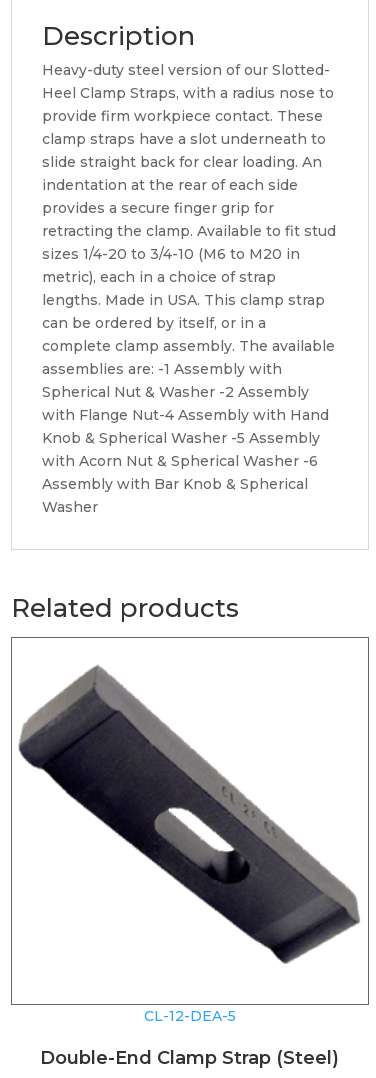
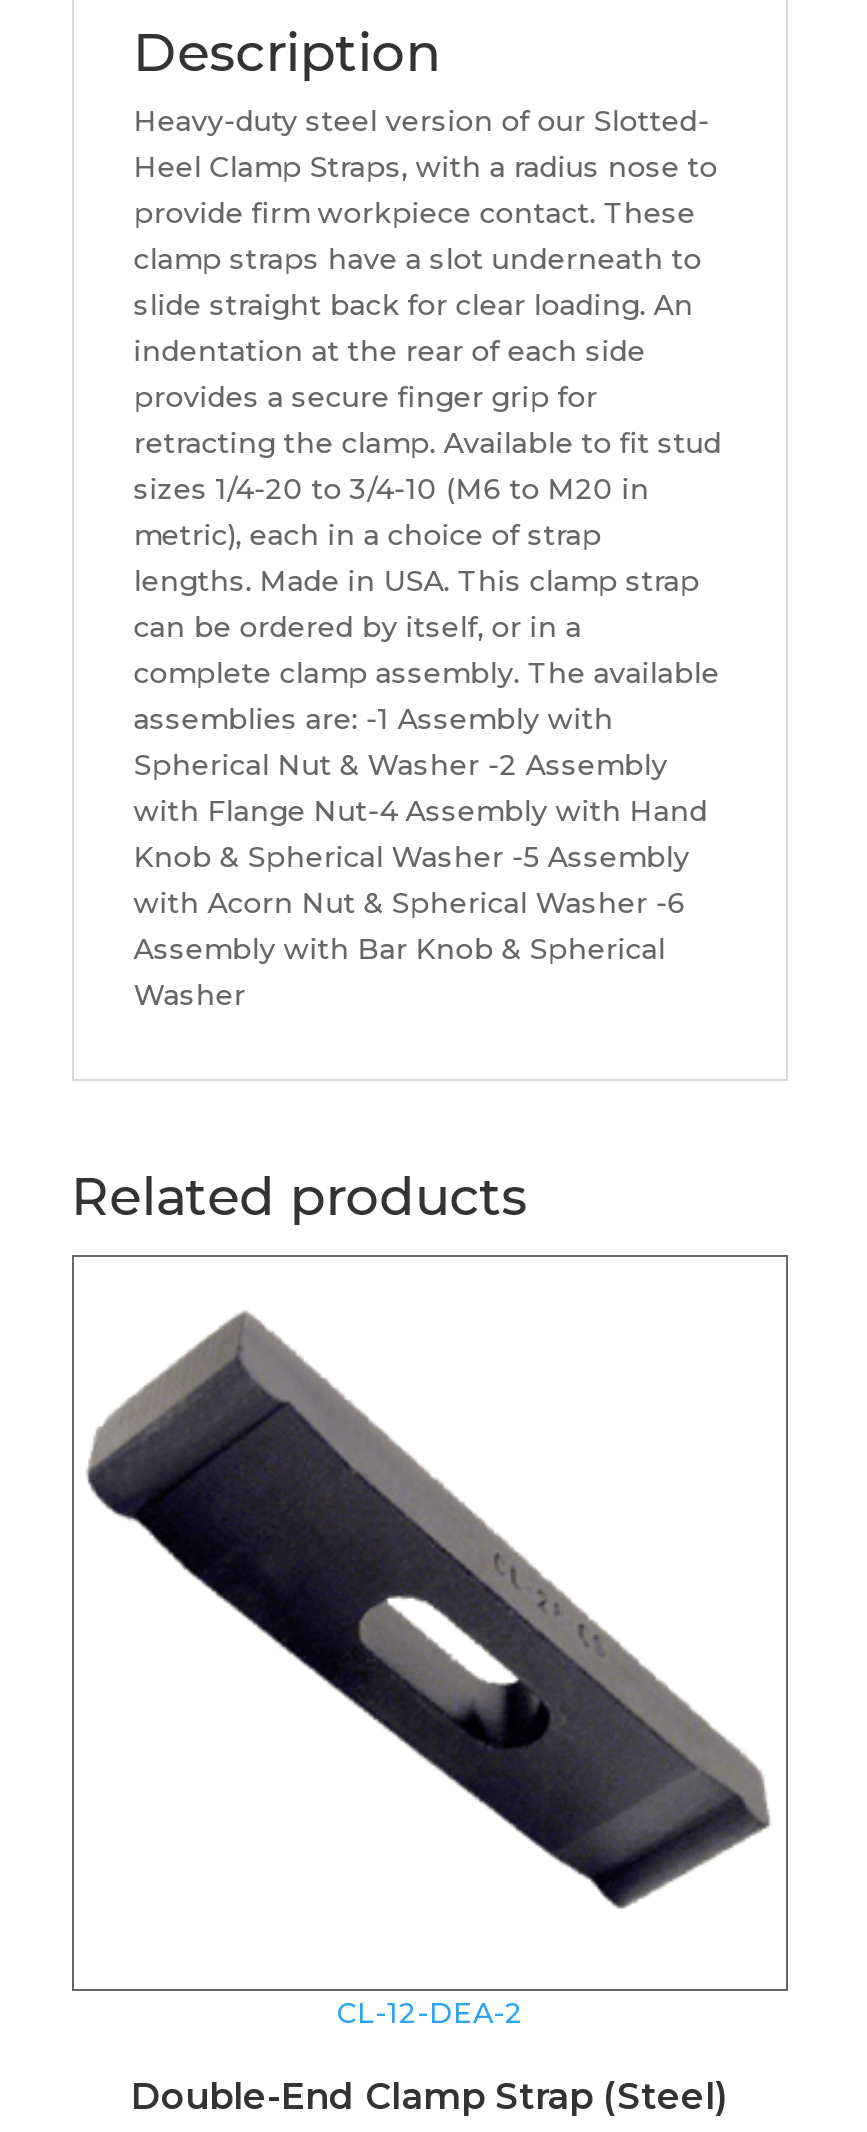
[144,1007,236,1025] CL-12-DEA-5 -> [337,1995,523,2031] CL-12-DEA-2

